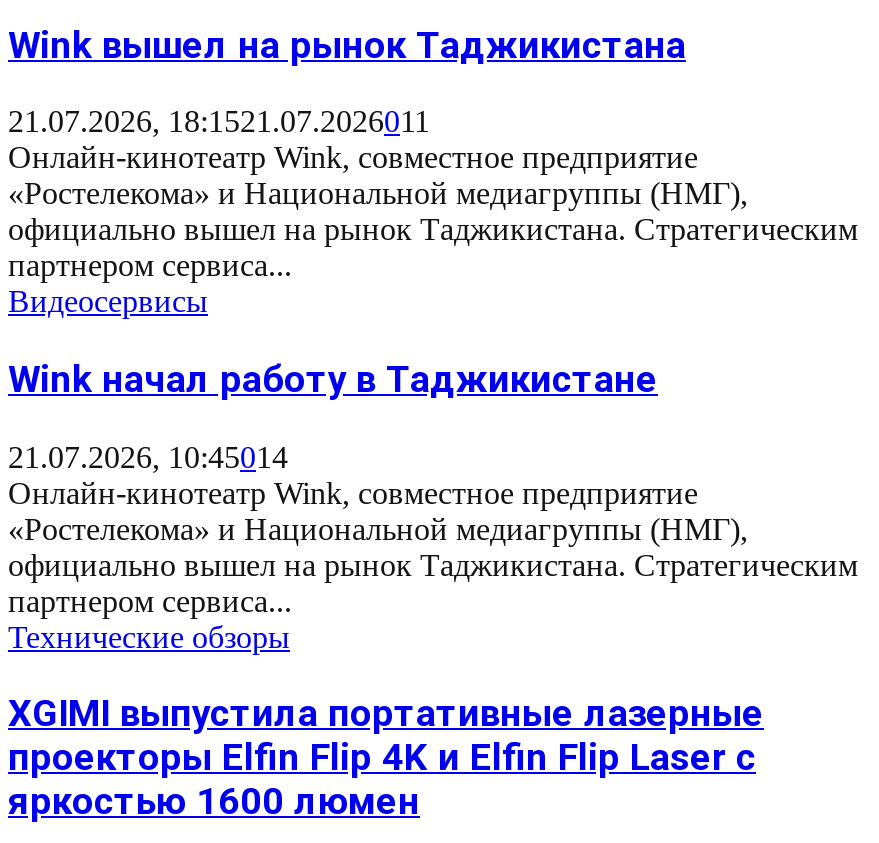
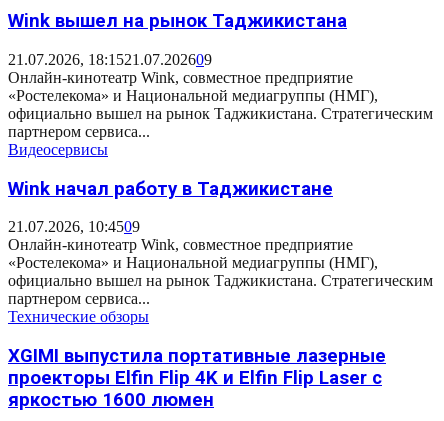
[8,104,430,138] 21.07.2026, 18:1521.07.2026011 -> [8,51,212,68] 21.07.2026, 18:1521.07.202609
[8,439,288,473] 21.07.2026, 10:45014 -> [8,218,140,235] 21.07.2026, 10:4509

